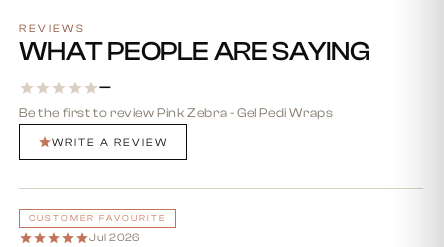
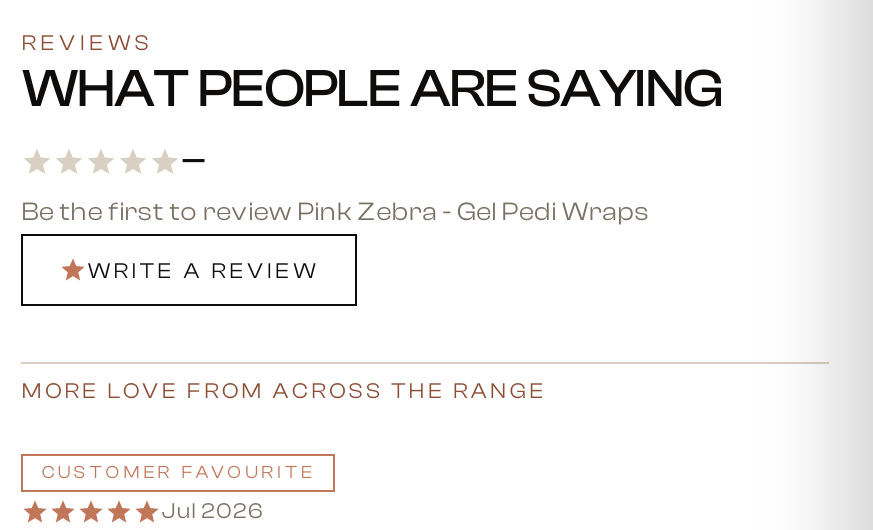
none -> [22,379,547,405] MORE LOVE FROM ACROSS THE RANGE

